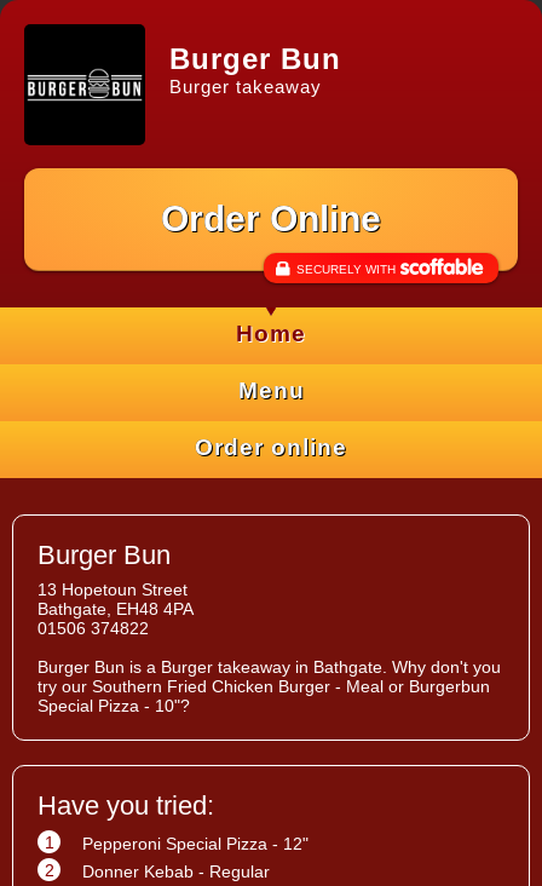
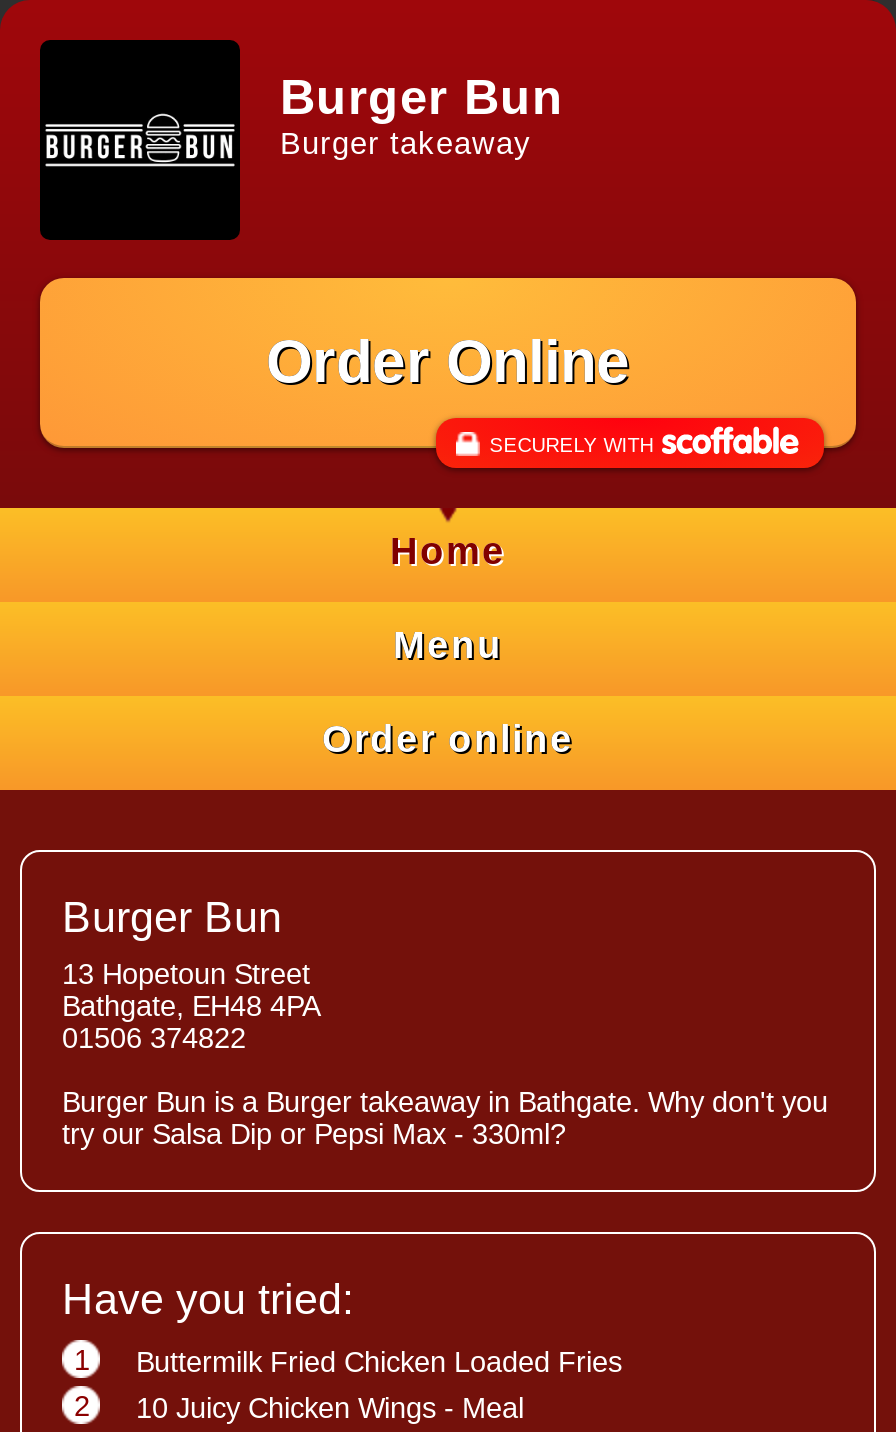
[38,677,490,715] try our Southern Fried Chicken Burger - Meal or Burgerbun | Special Pizza - 10"? -> [62,1118,566,1150] try our Salsa Dip or Pepsi Max - 330ml?
[77,834,309,853] Pepperoni Special Pizza - 12" -> [128,1346,622,1378] Buttermilk Fried Chicken Loaded Fries
[77,862,270,881] Donner Kebab - Regular -> [128,1392,524,1424] 10 Juicy Chicken Wings - Meal

